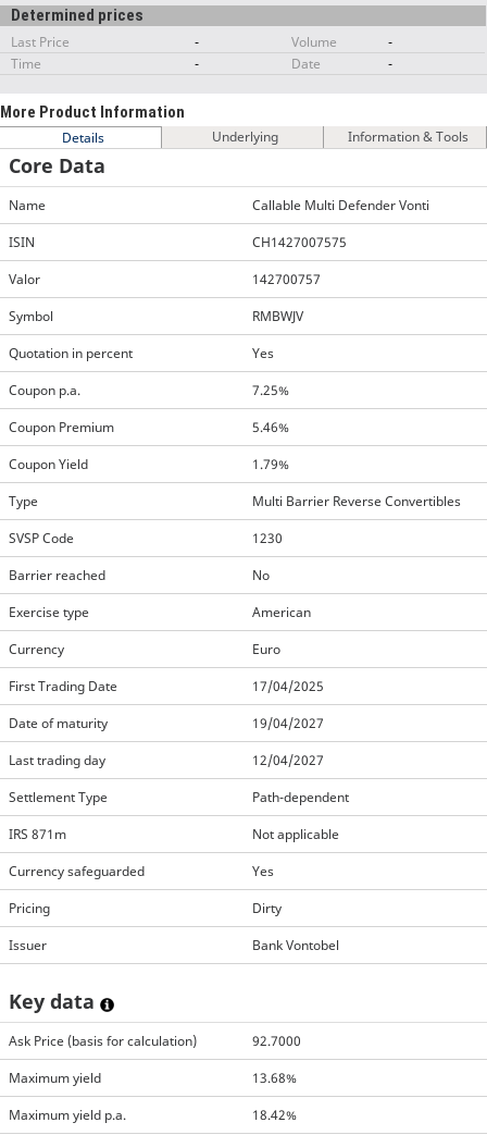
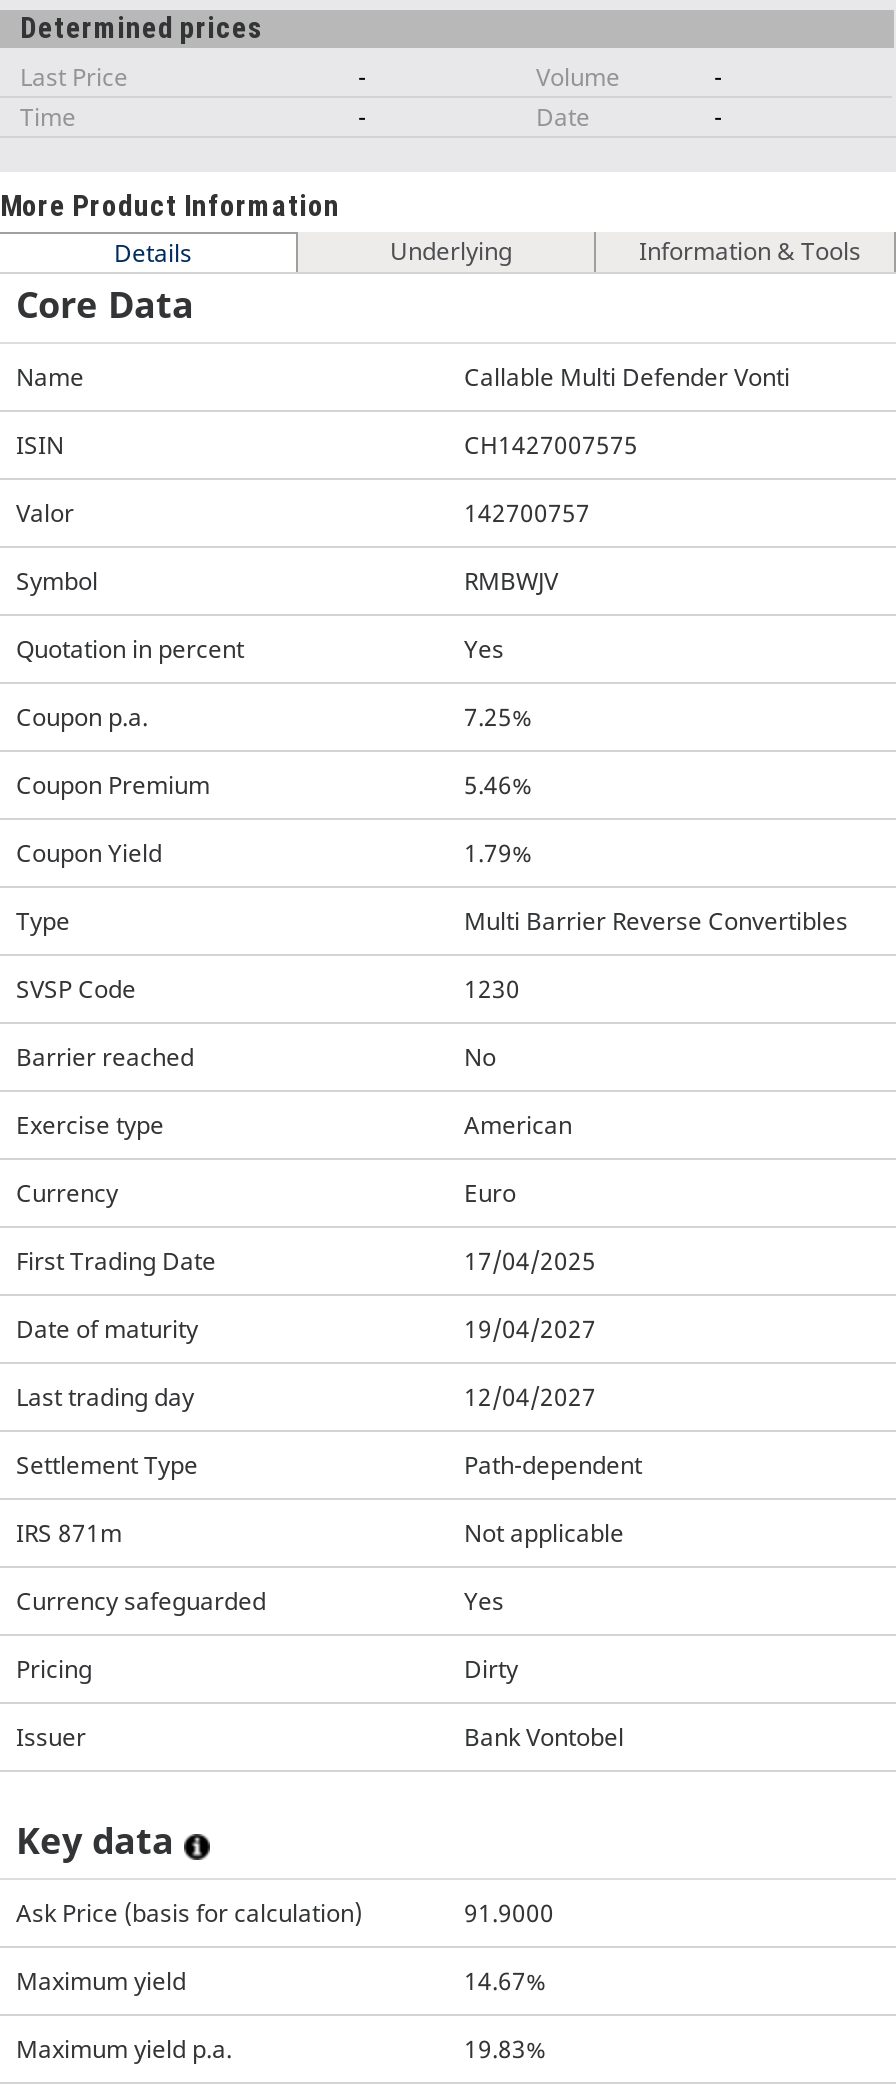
[252,1032,301,1050] 92.7000 -> [464,1896,554,1930] 91.9000
[252,1069,297,1087] 13.68% -> [464,1964,546,1998] 14.67%
[252,1106,297,1124] 18.42% -> [464,2032,546,2066] 19.83%

